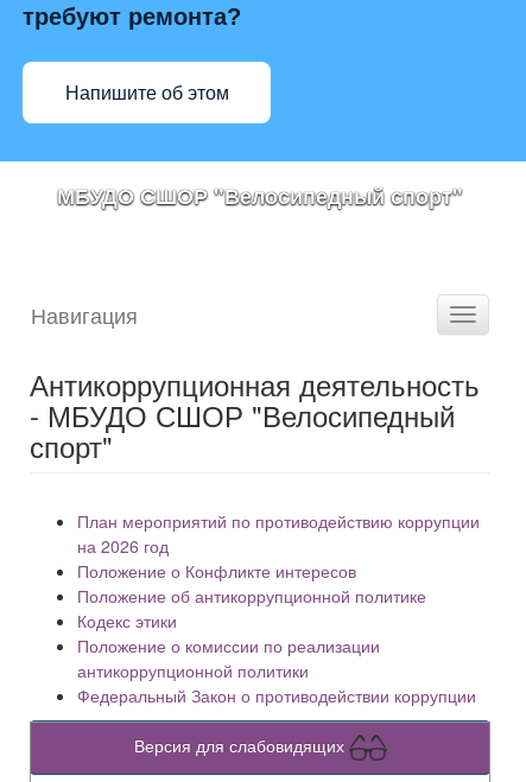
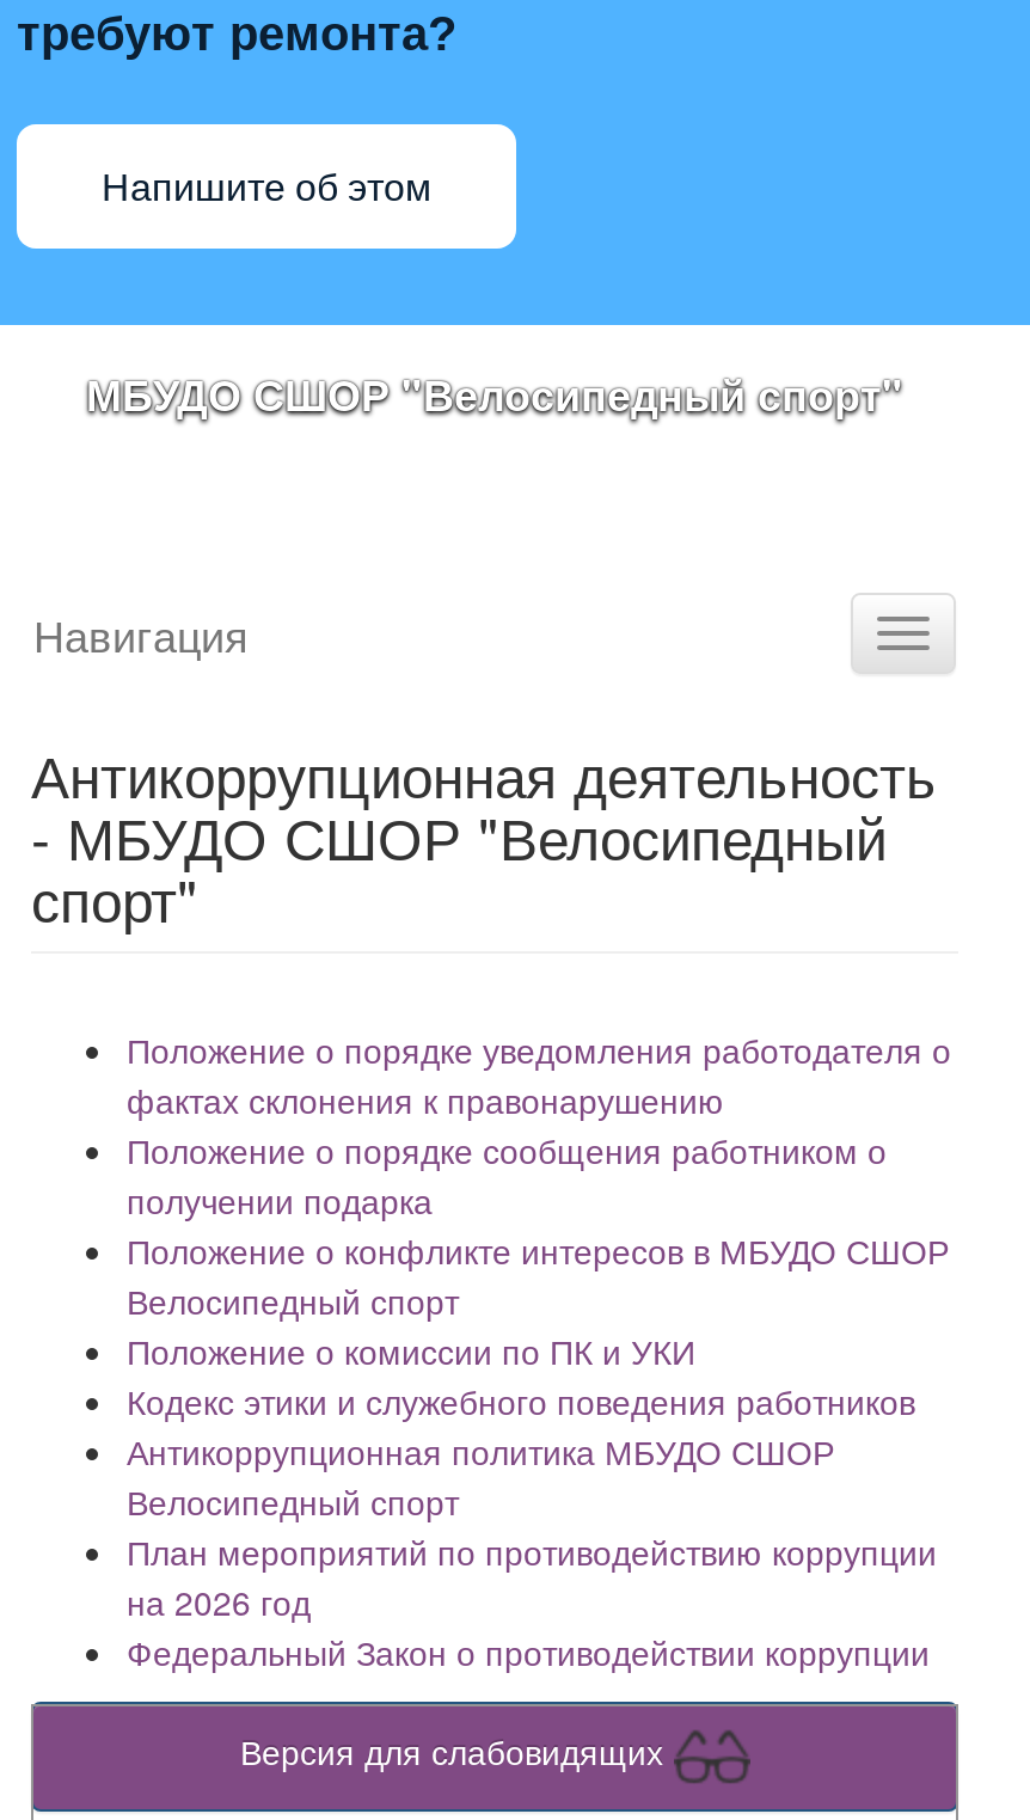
none -> [127,1025,951,1525] Положение о порядке уведомления работодателя о | фактах склонения к правонарушению | Положение о порядке сообщения работником о | получении подарка | Положение о конфликте интересов в МБУДО СШОР | Велосипедный спорт | Положение о комиссии по ПК и УКИ | Кодекс этики и служебного поведения работников | Антикоррупционная политика МБУДО СШОР | Велосипедный спорт
moved [77,509,480,558] -> [127,1527,937,1625]: План мероприятий по противодействию коррупции | на 2026 год
[77,559,426,682] Положение о Конфликте интересов | Положение об антикоррупционной политике | Кодекс этики | Положение о комиссии по реализации | антикоррупционной политики -> none

